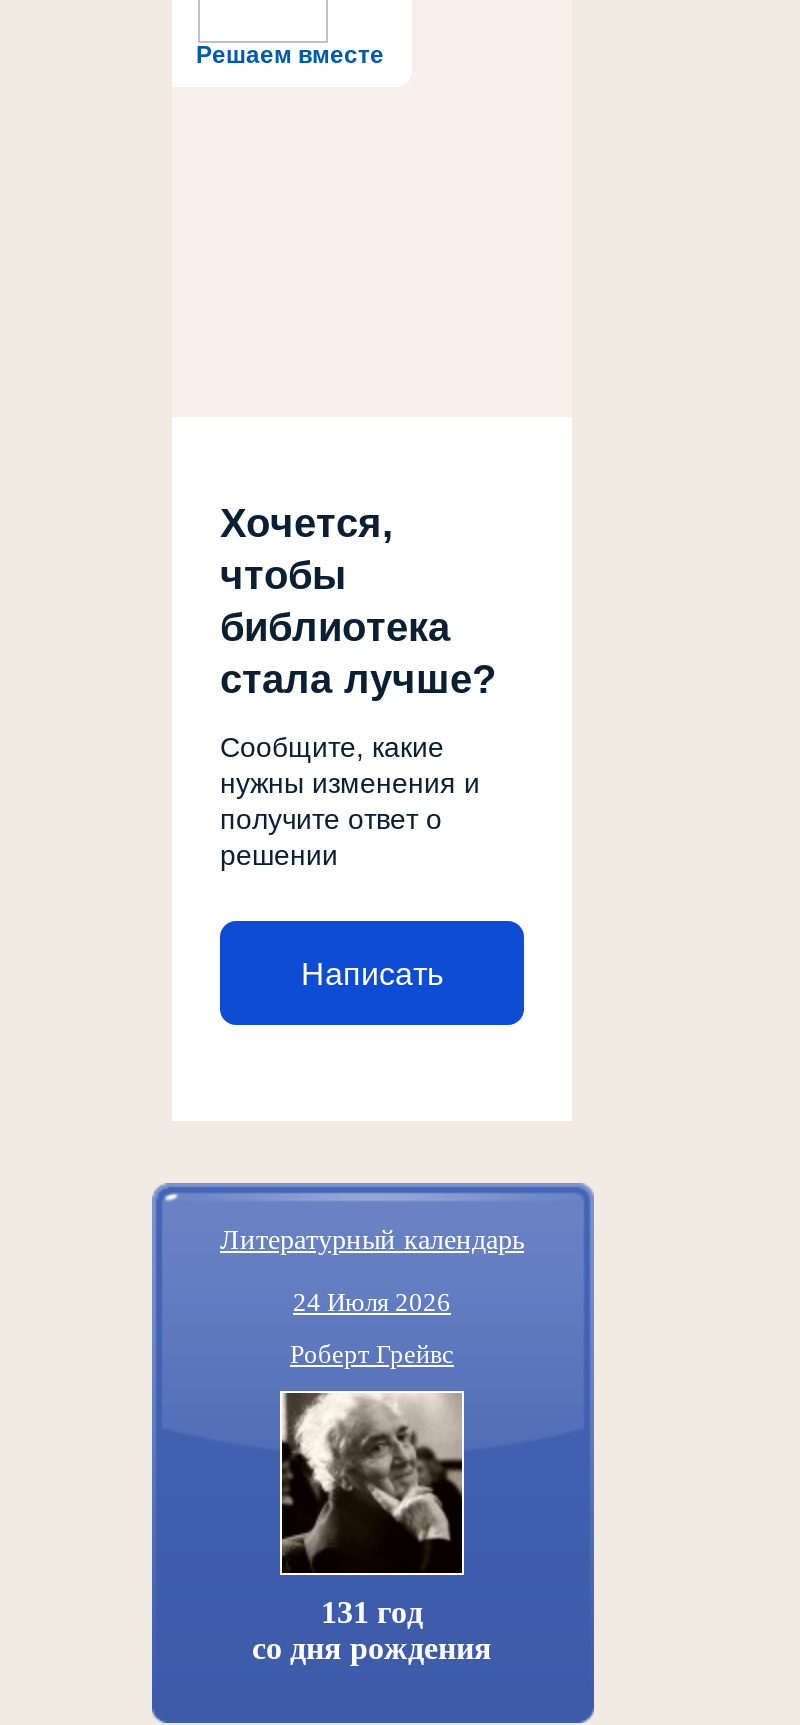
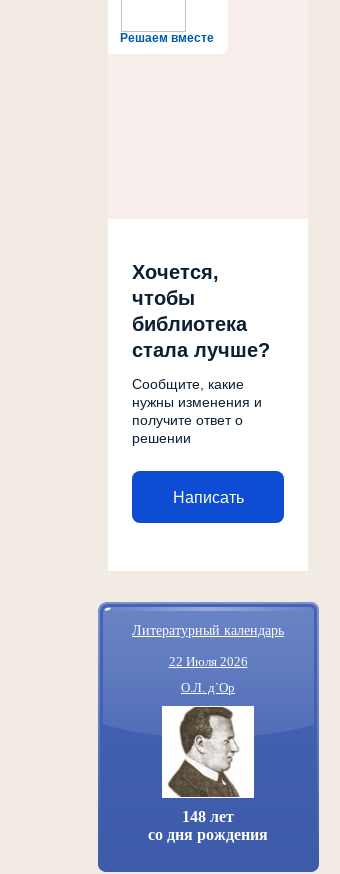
[293,1287,451,1317] 24 Июля 2026 -> [168,654,247,669] 22 Июля 2026
[290,1339,454,1369] Роберт Грейвс -> [181,680,235,695] О.Л. д`Ор
[280,1391,464,1629] [image] | 131 год -> [162,706,254,825] [image] | 148 лет

